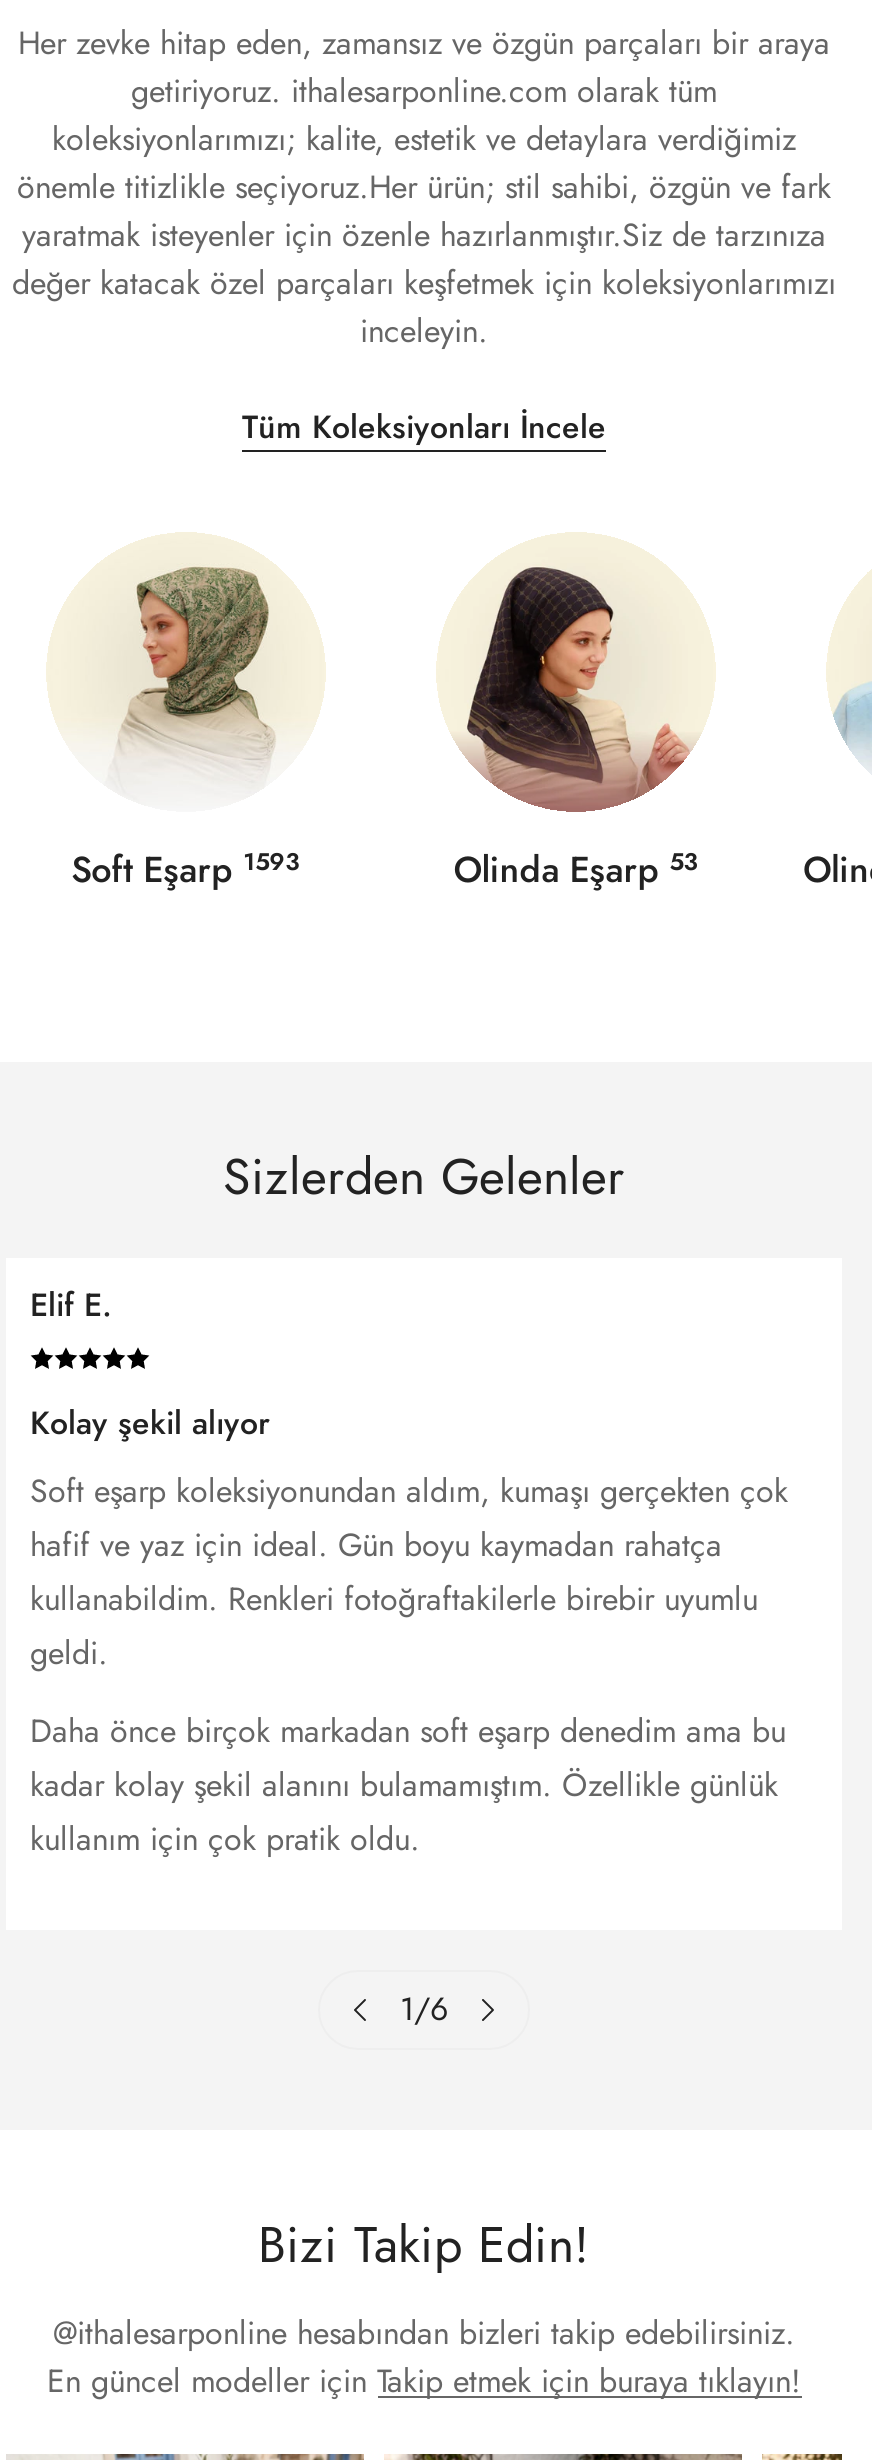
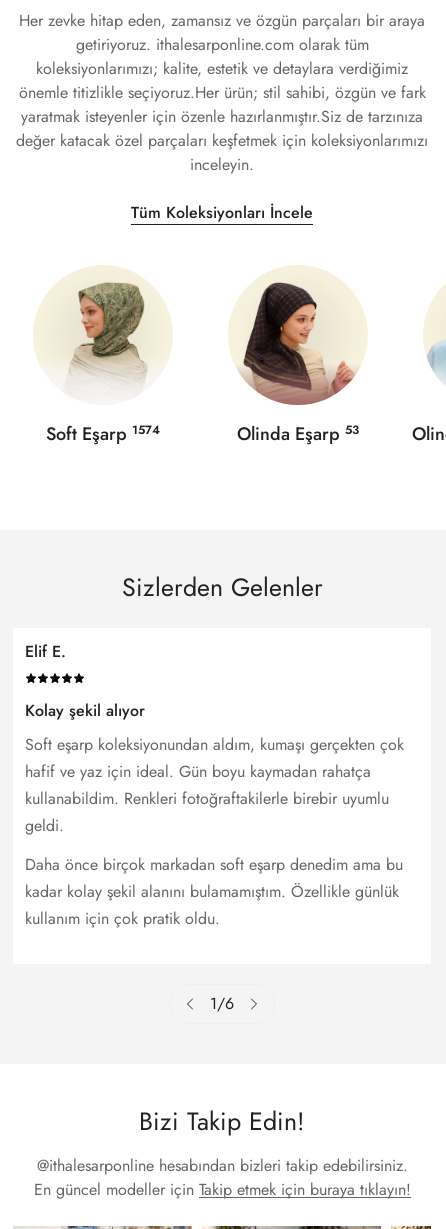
[71,843,299,895] Soft Eşarp 1593 -> [46,421,160,447] Soft Eşarp 1574

